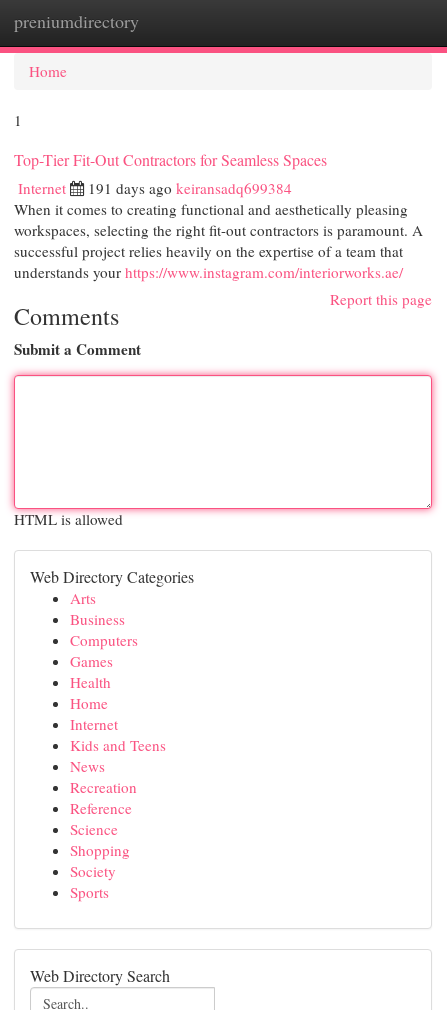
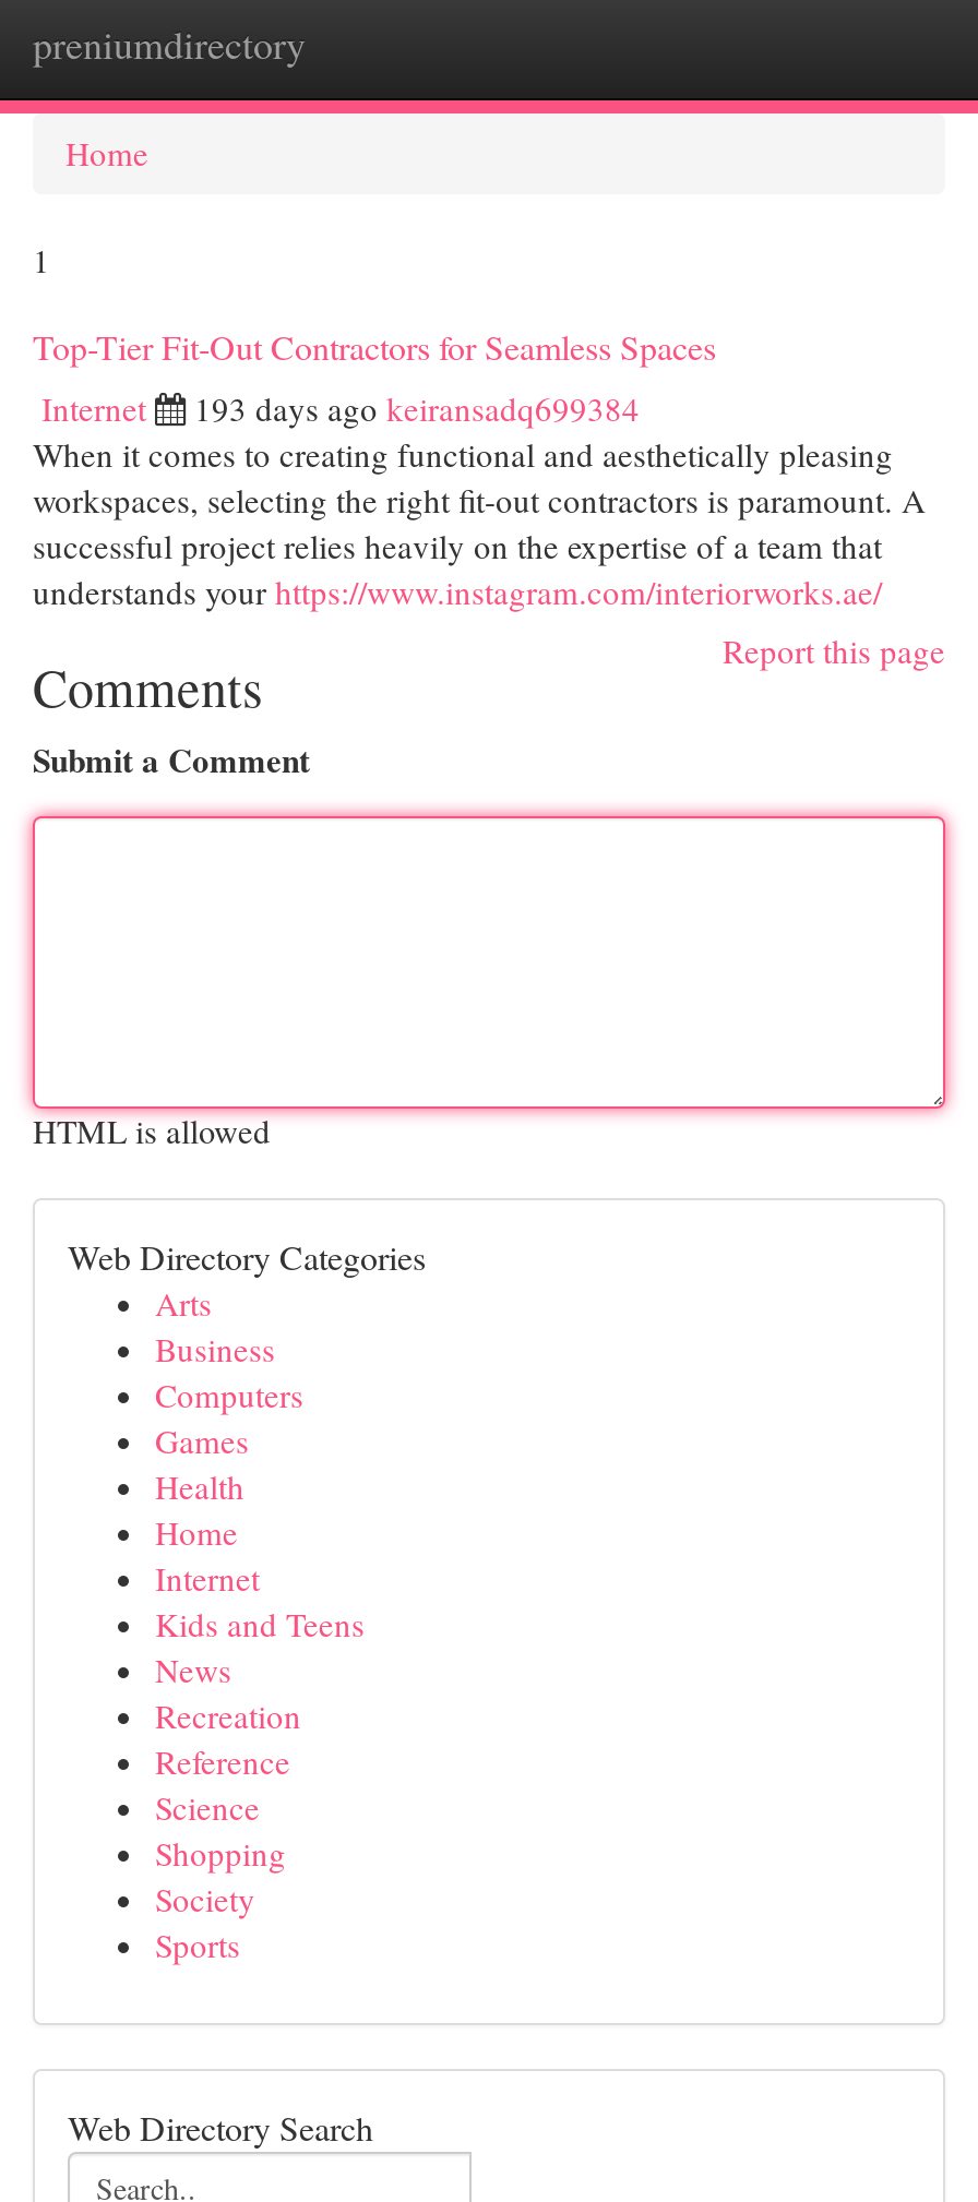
[88,178,292,198] 191 days ago keiransadq699384 -> [194,386,640,430] 193 days ago keiransadq699384

